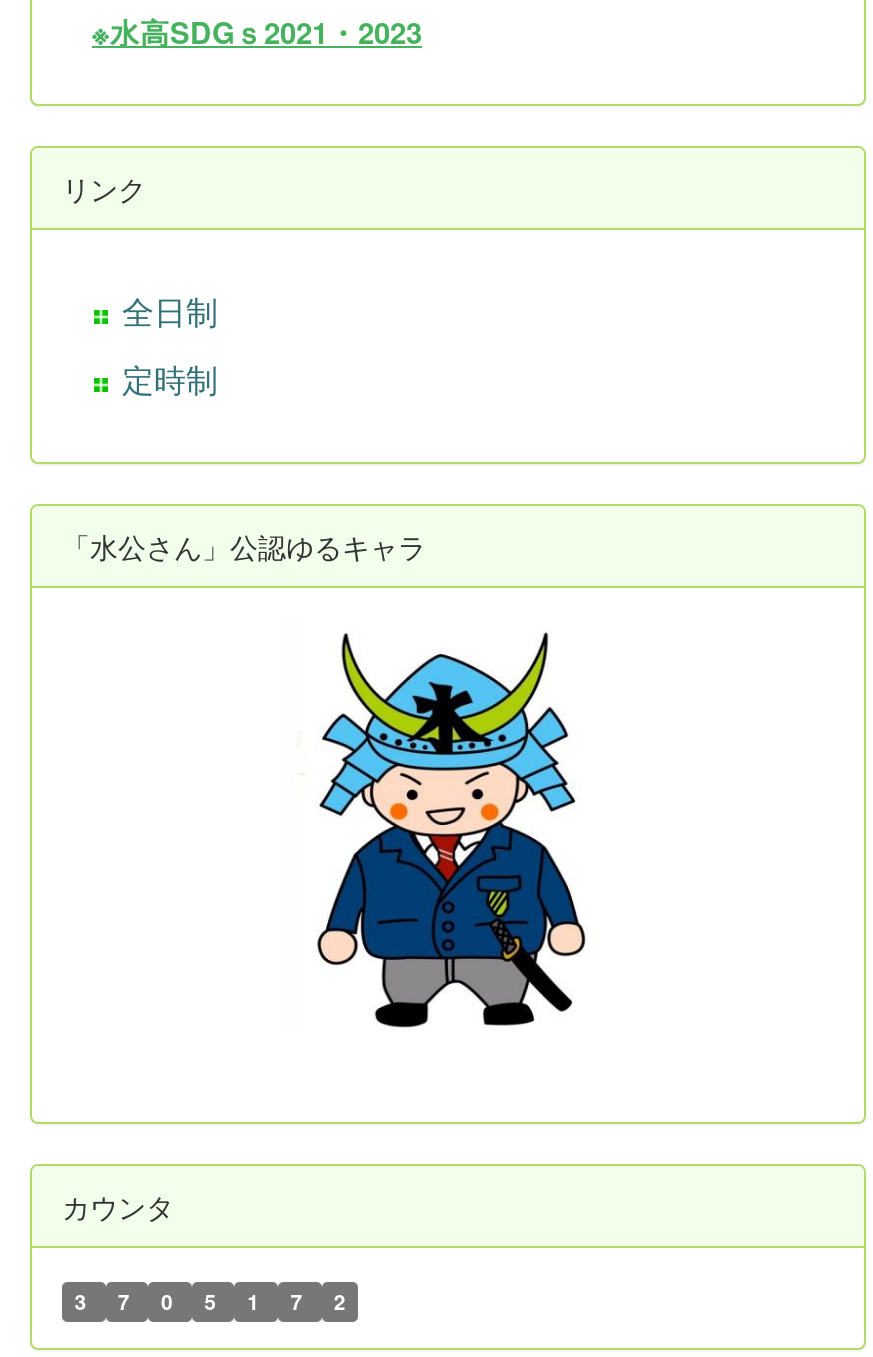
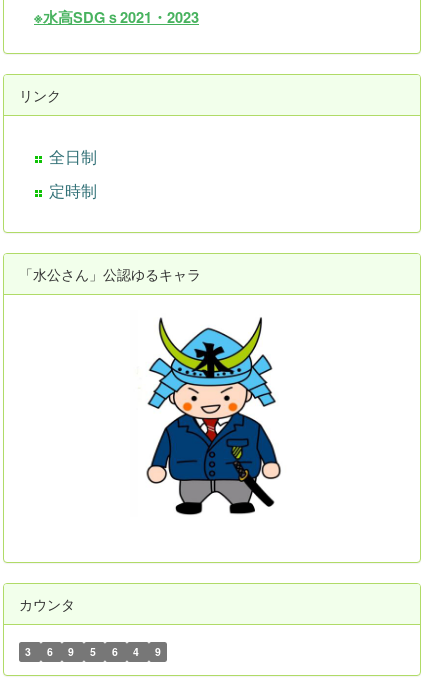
[118,1285,136,1315] 7 -> [47,644,56,659] 6
[161,1285,179,1315] 0 -> [68,644,77,659] 9
[247,1285,265,1315] 1 -> [112,644,121,659] 6
[291,1285,309,1315] 7 -> [133,644,142,659] 4
[334,1285,346,1315] 2 -> [155,644,161,659] 9

